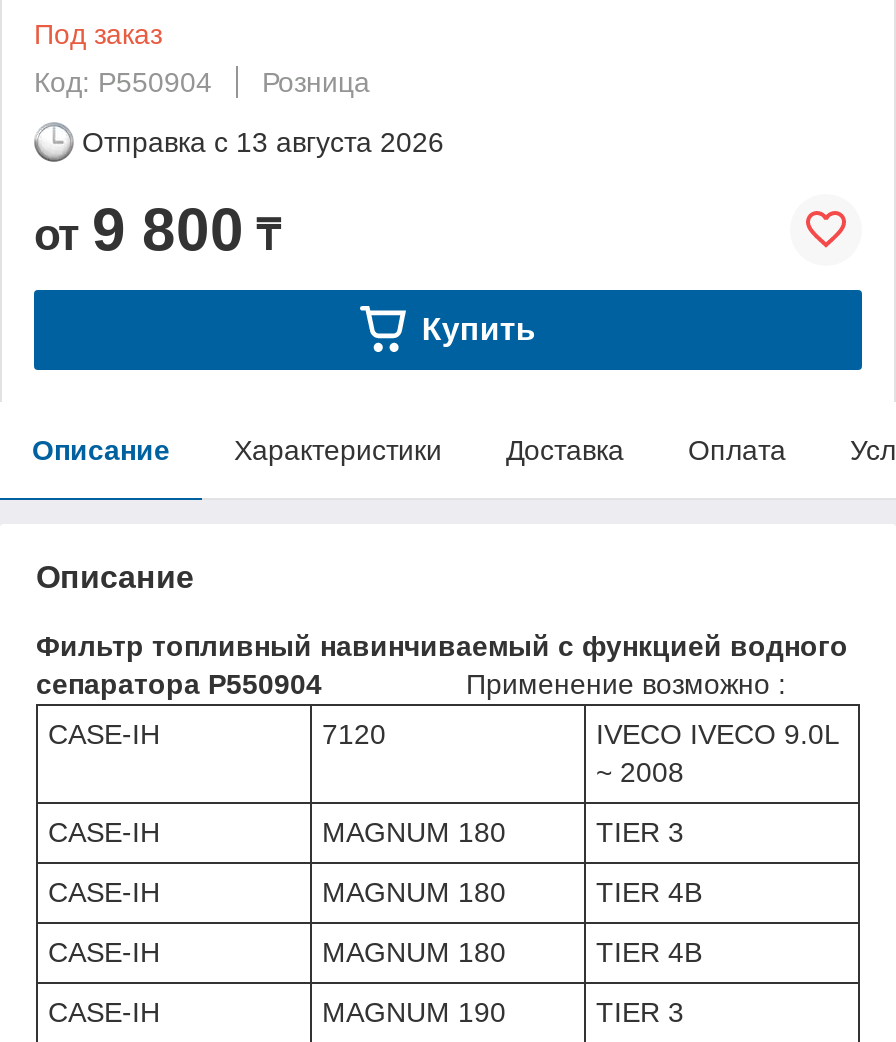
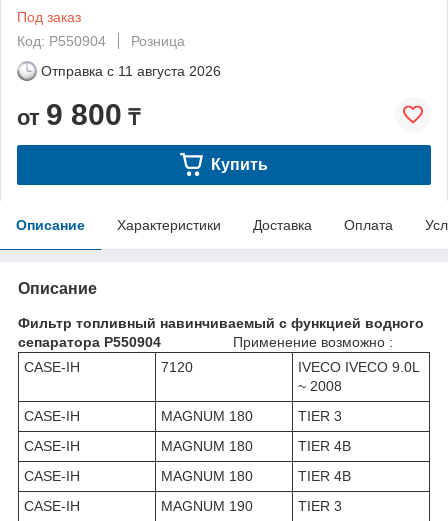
[82,126,444,158] Отправка с 13 августа 2026 -> [41,63,221,79] Отправка с 11 августа 2026

